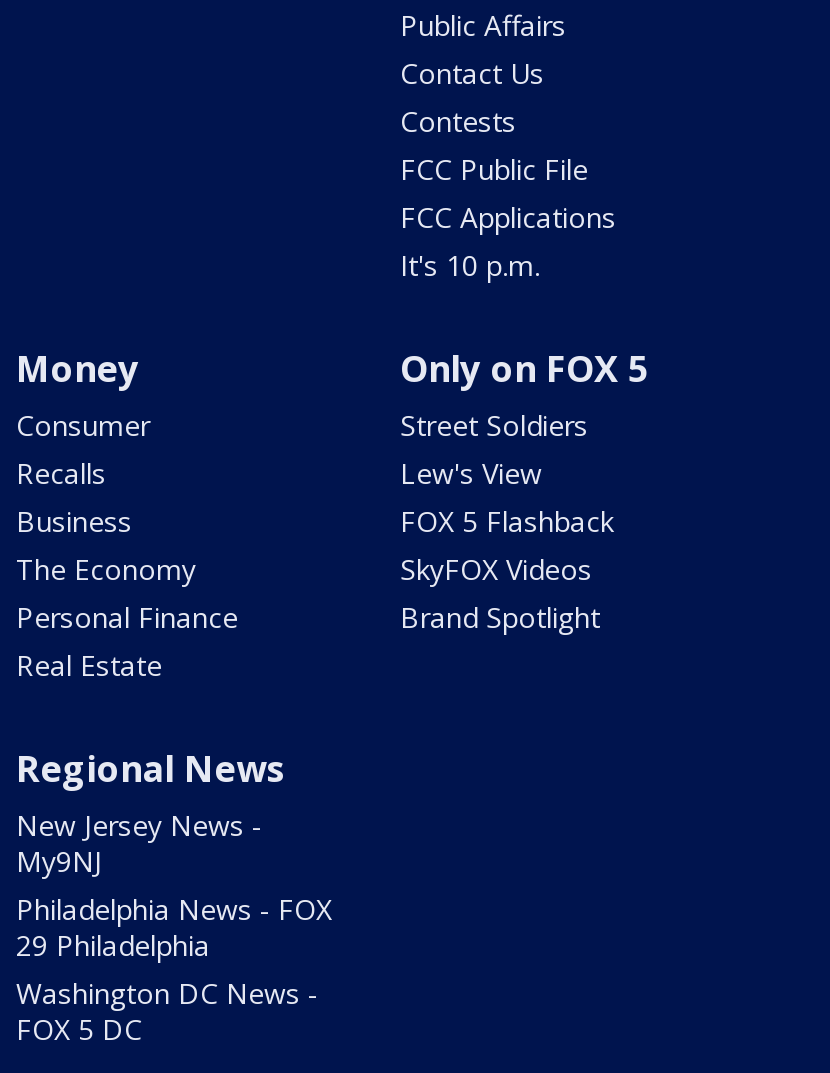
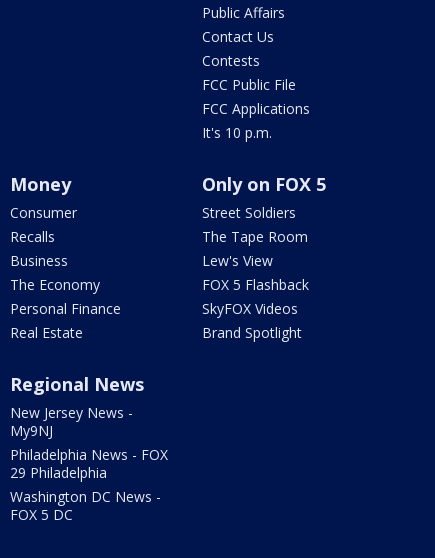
moved [400,454,614,636] -> [202,251,309,342]: Lew's View | FOX 5 Flashback | SkyFOX Videos | Brand Spotlight
none -> [202,227,308,246] The Tape Room

